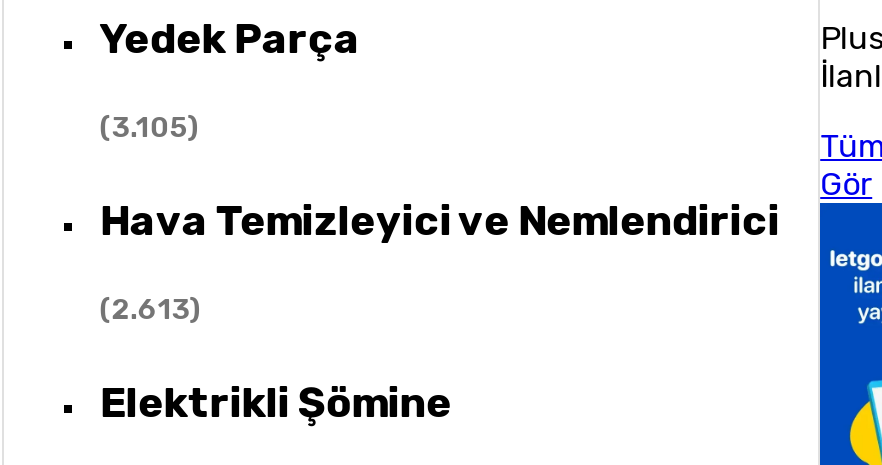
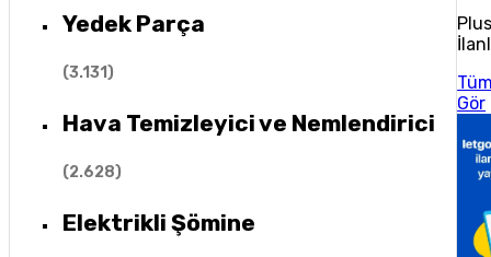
[100,111,200,145] (3.105) -> [62,64,114,82] (3.131)
[100,293,202,327] (2.613) -> [62,163,122,182] (2.628)

